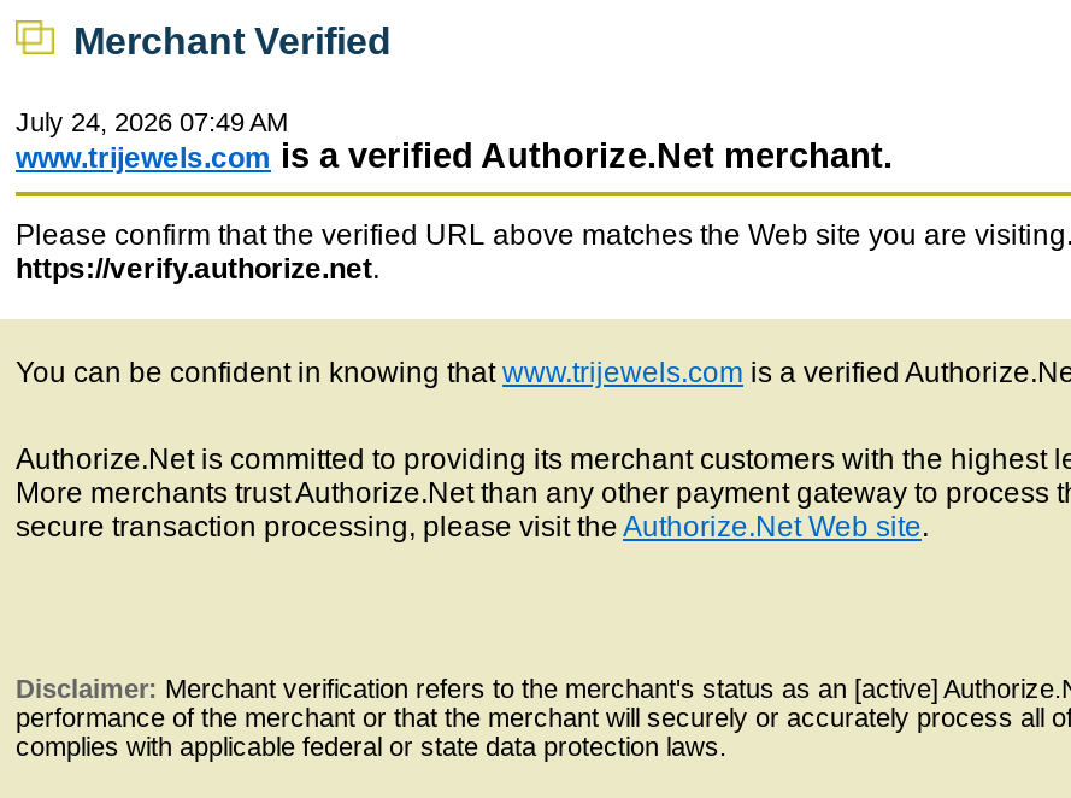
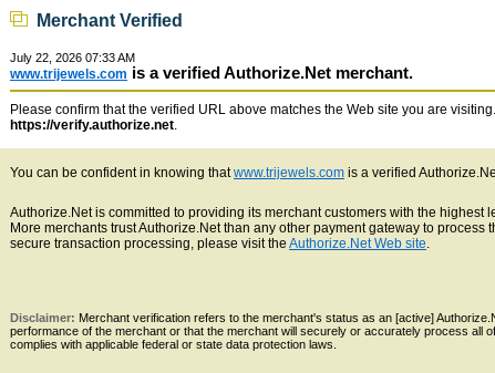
[16,107,288,136] July 24, 2026 07:49 AM -> [10,51,135,64] July 22, 2026 07:33 AM

